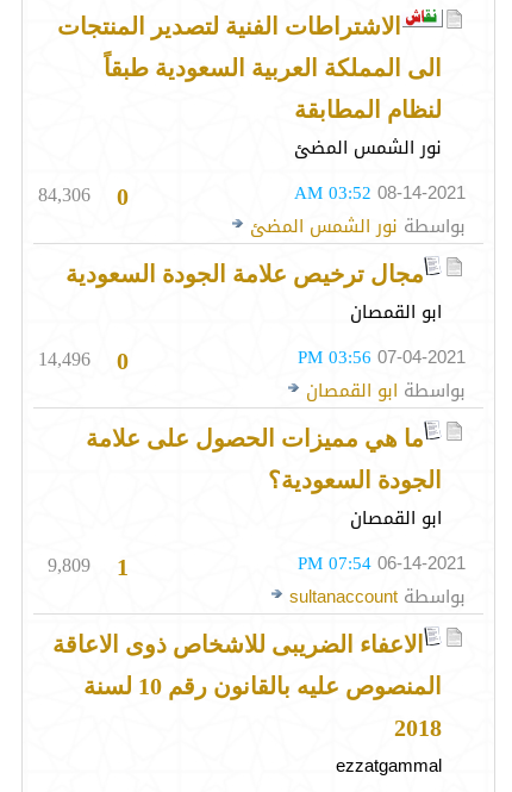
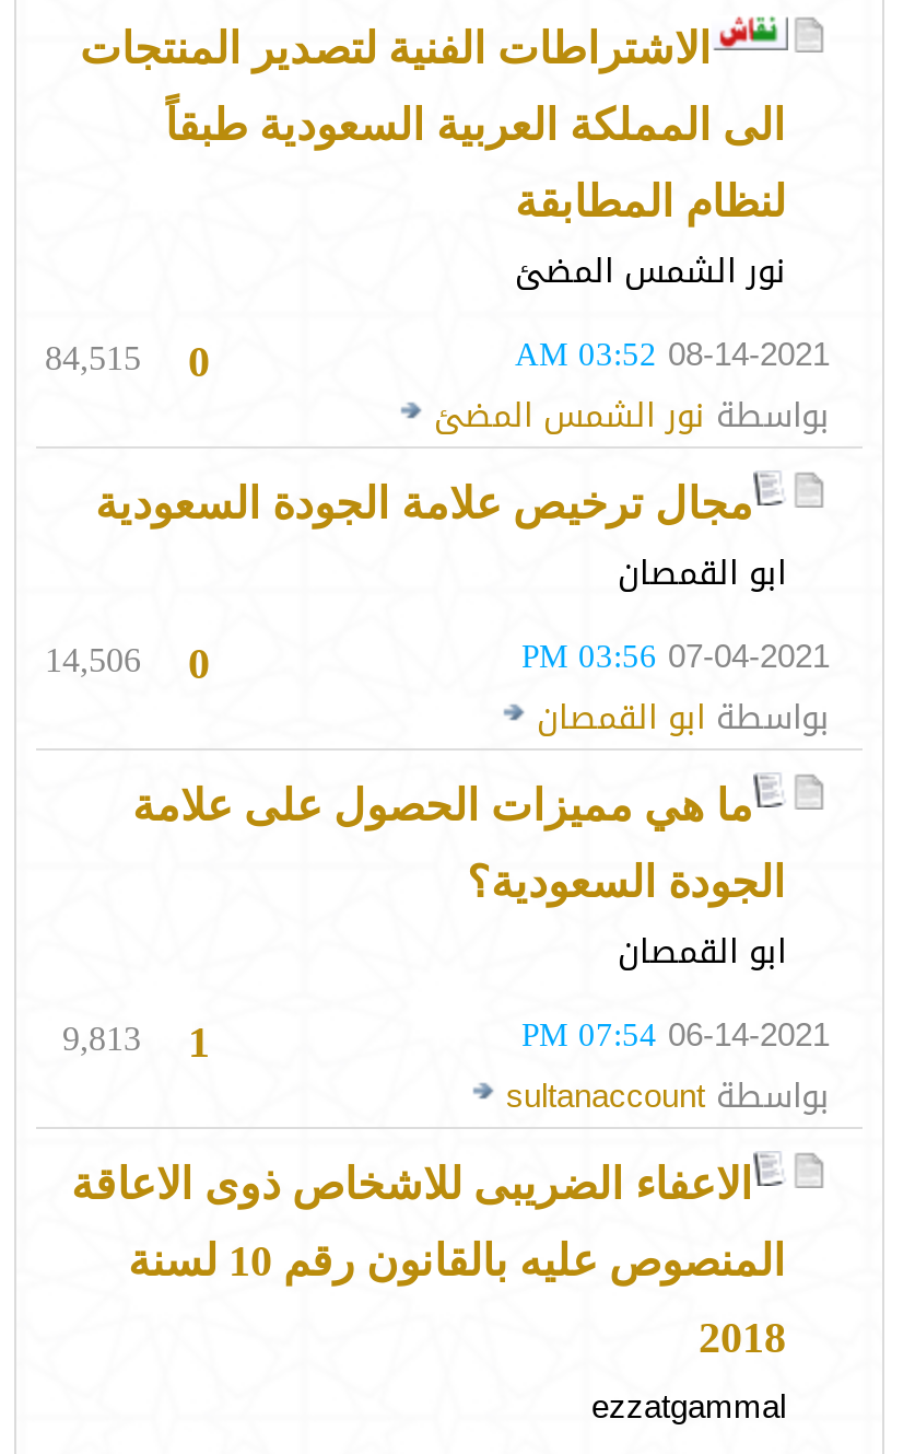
[38,176,128,213] 84,306 0 -> [45,324,210,392] 84,515 0
[38,341,128,378] 14,496 0 -> [45,626,210,694] 14,506 0
[48,547,128,584] 9,809 1 -> [62,1004,210,1072] 9,813 1

